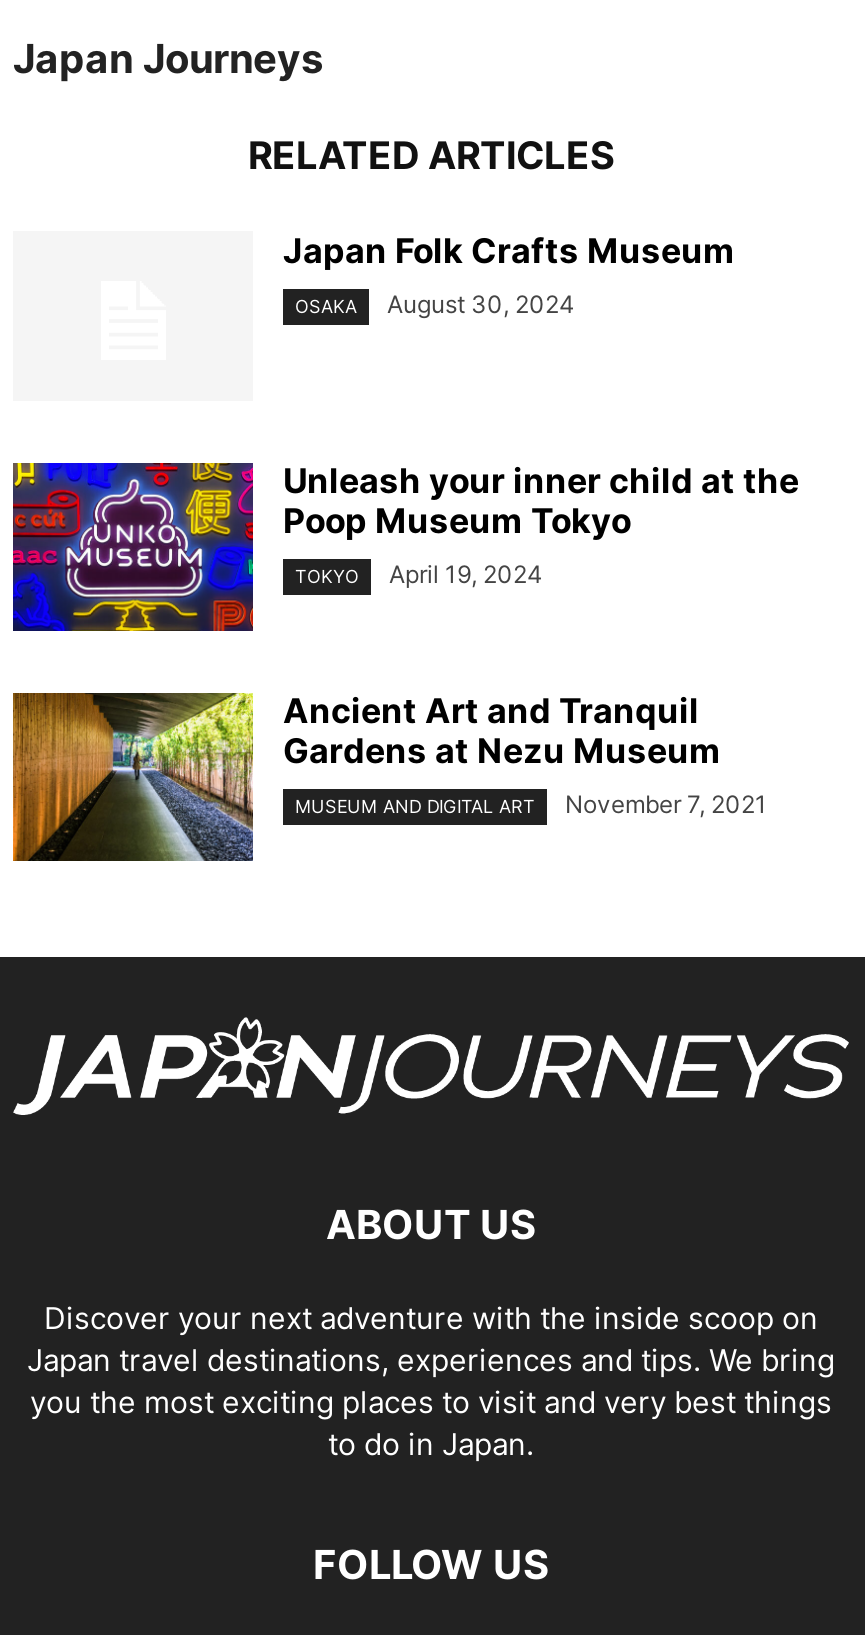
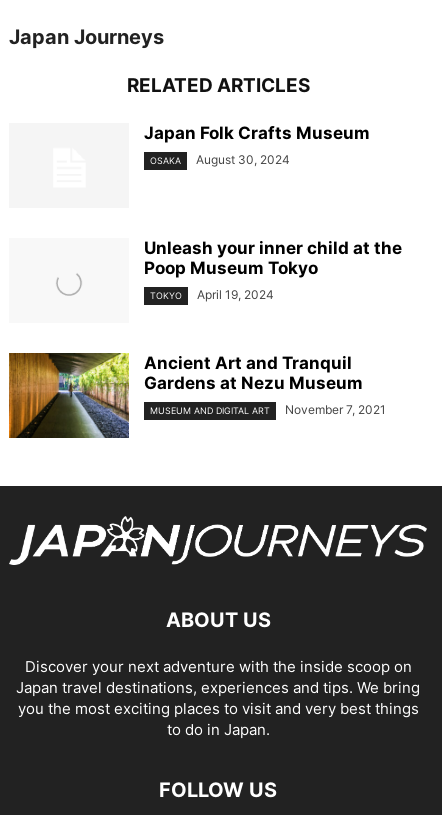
[11,461,255,633] [image] -> none

